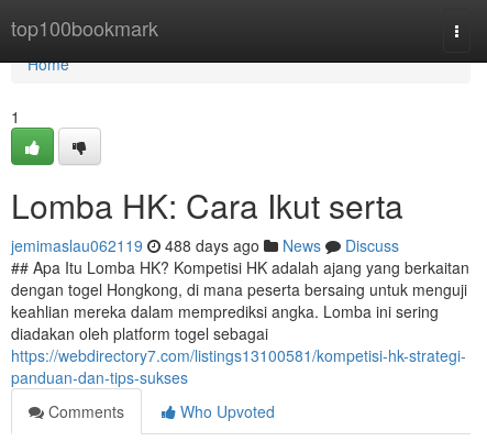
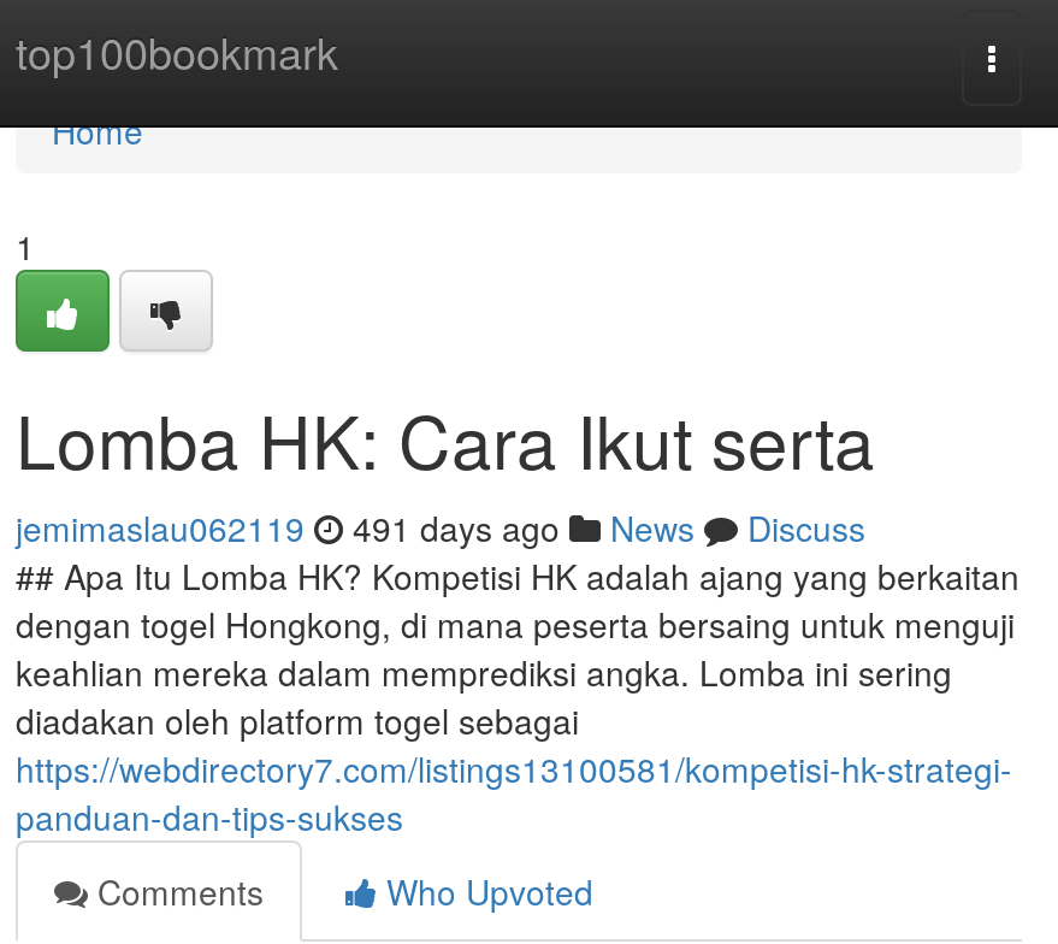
[11,234,399,256] jemimaslau062119 488 days ago News Discuss -> [16,503,865,551] jemimaslau062119 491 days ago News Discuss

